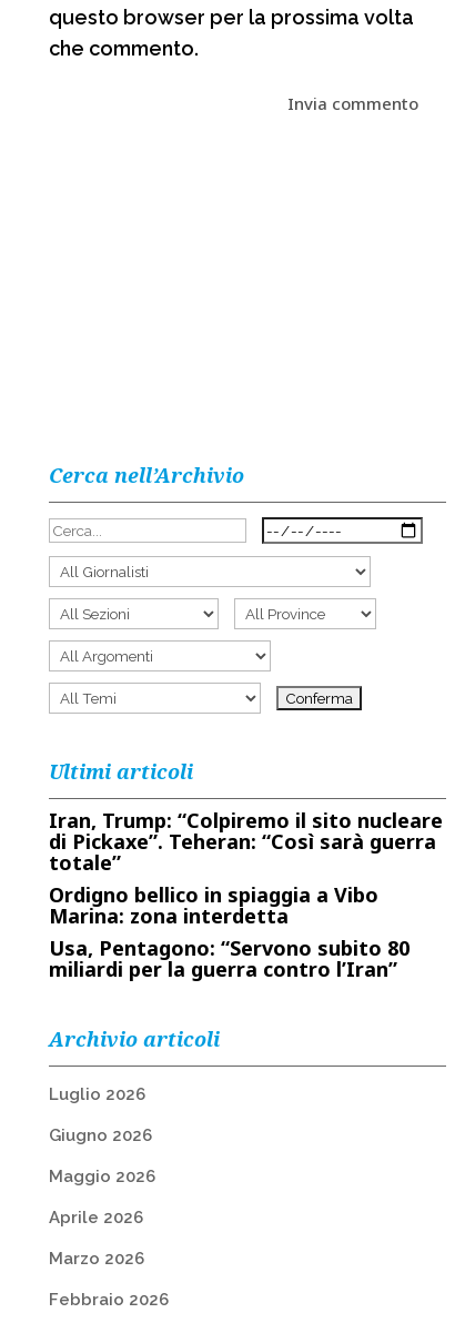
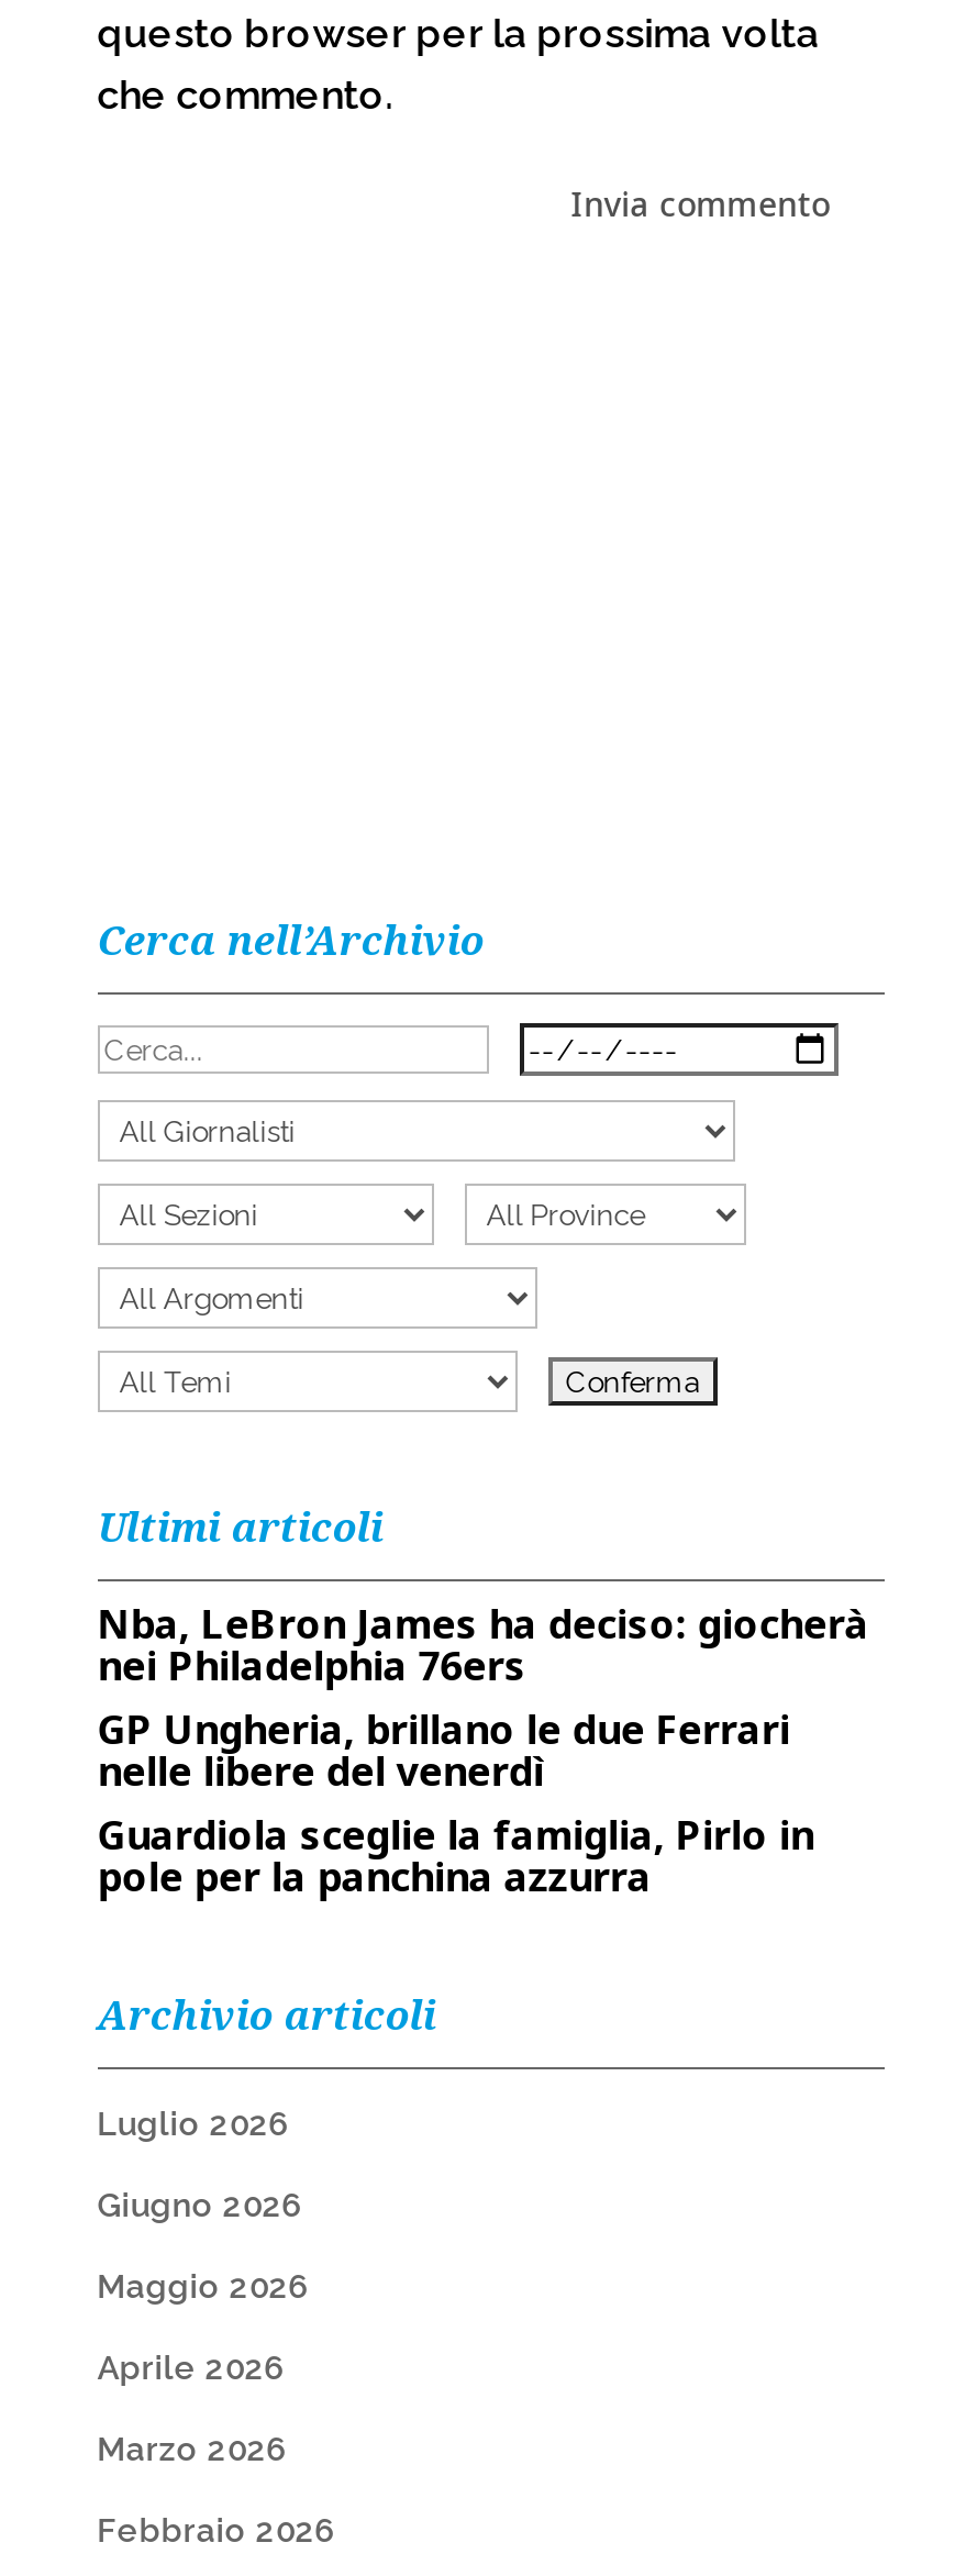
[49,807,443,982] Iran, Trump: “Colpiremo il sito nucleare | di Pickaxe”. Teheran: “Così sarà guerra | totale” | Ordigno bellico in spiaggia a Vibo | Marina: zona interdetta | Usa, Pentagono: “Servono subito 80 | miliardi per la guerra contro l’Iran” -> [97,1597,869,1902] Nba, LeBron James ha deciso: giocherà | nei Philadelphia 76ers | GP Ungheria, brillano le due Ferrari | nelle libere del venerdì | Guardiola sceglie la famiglia, Pirlo in | pole per la panchina azzurra

